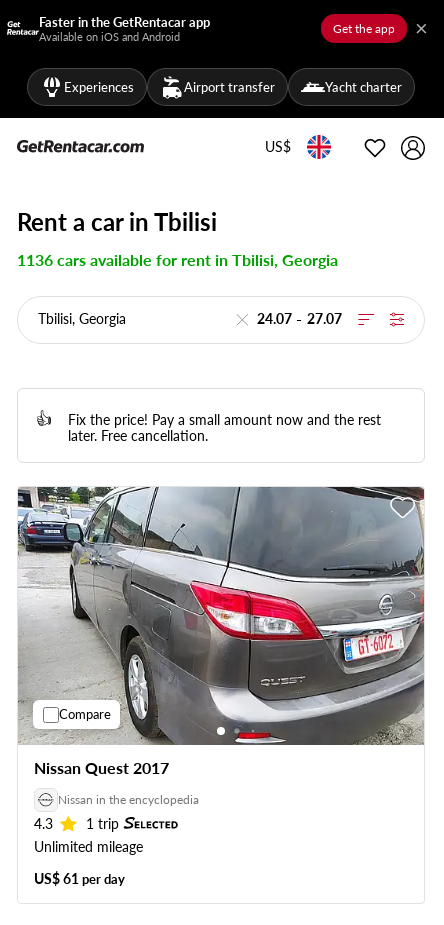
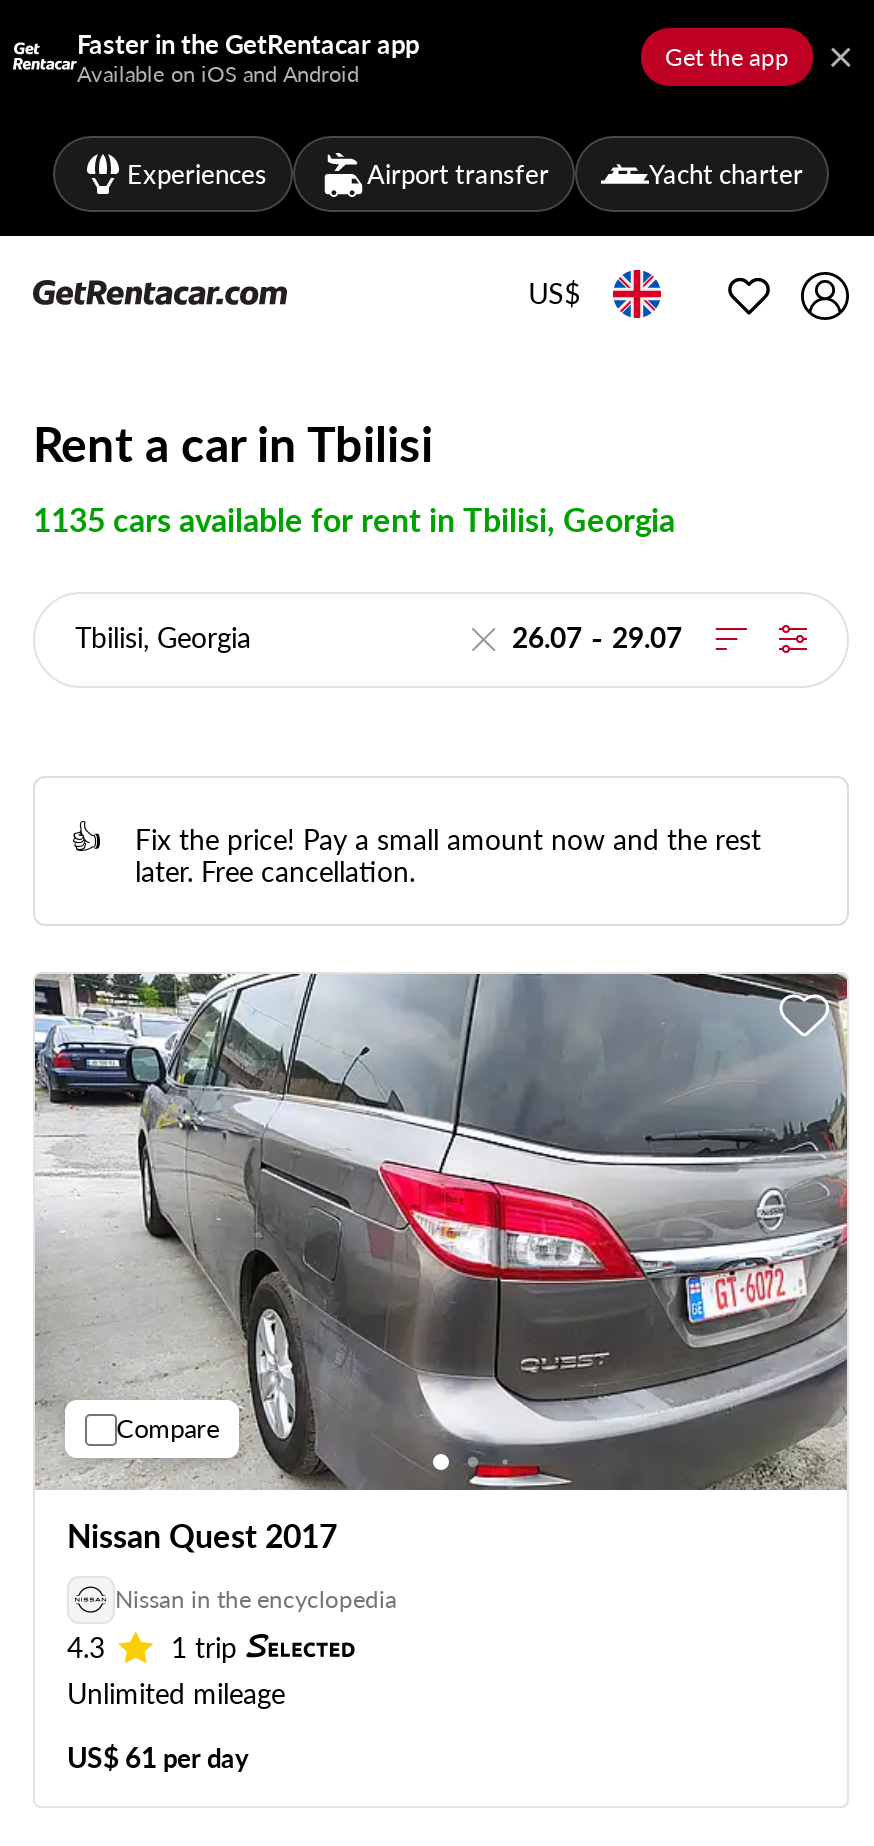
[17,250,338,269] 1136 cars available for rent in Tbilisi, Georgia -> [33,500,675,538] 1135 cars available for rent in Tbilisi, Georgia

